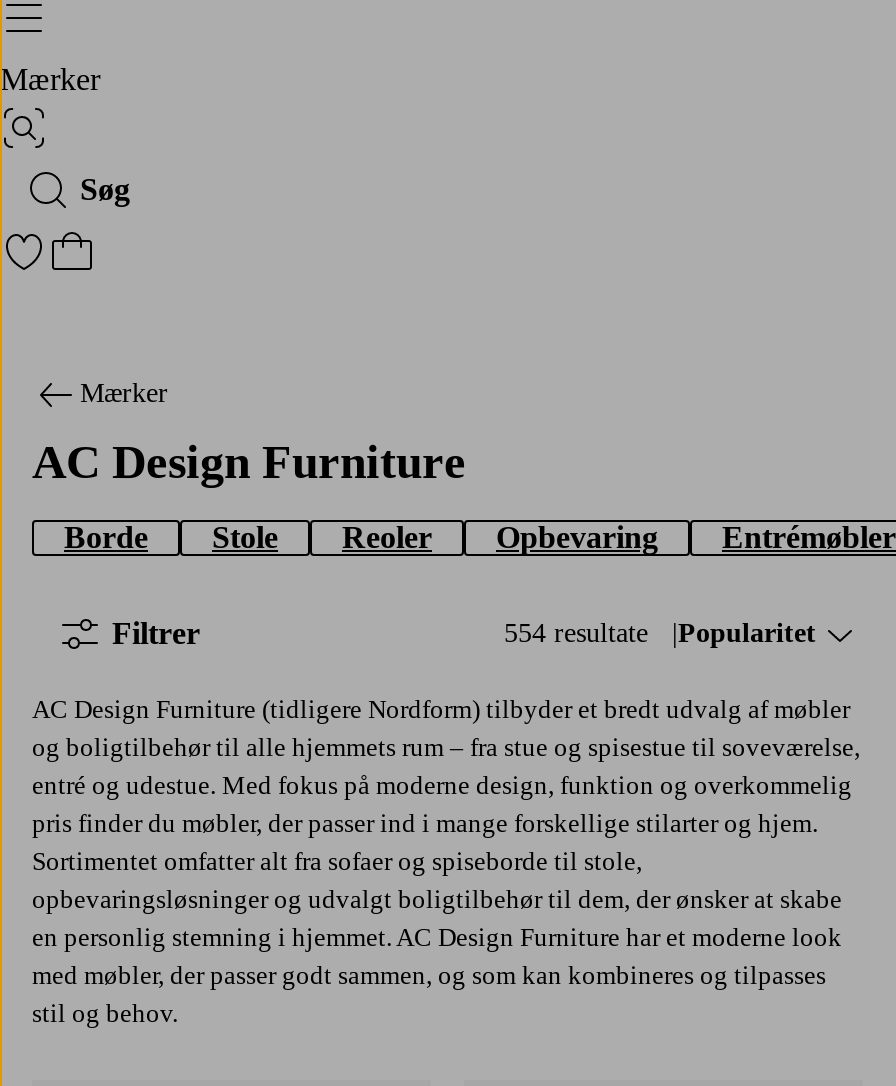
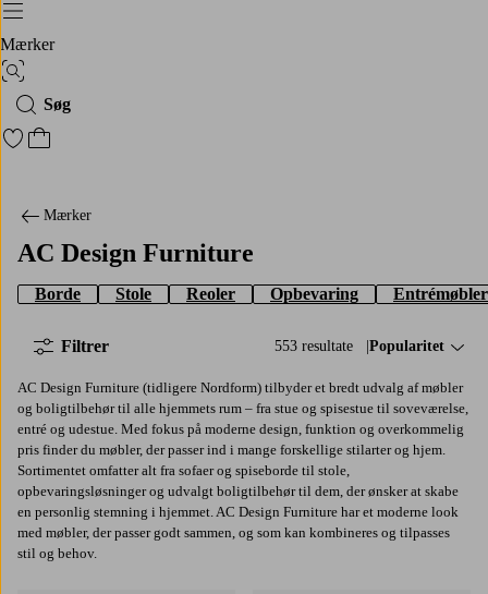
[504,618,648,648] 554 resultate -> [274,338,353,354] 553 resultate

